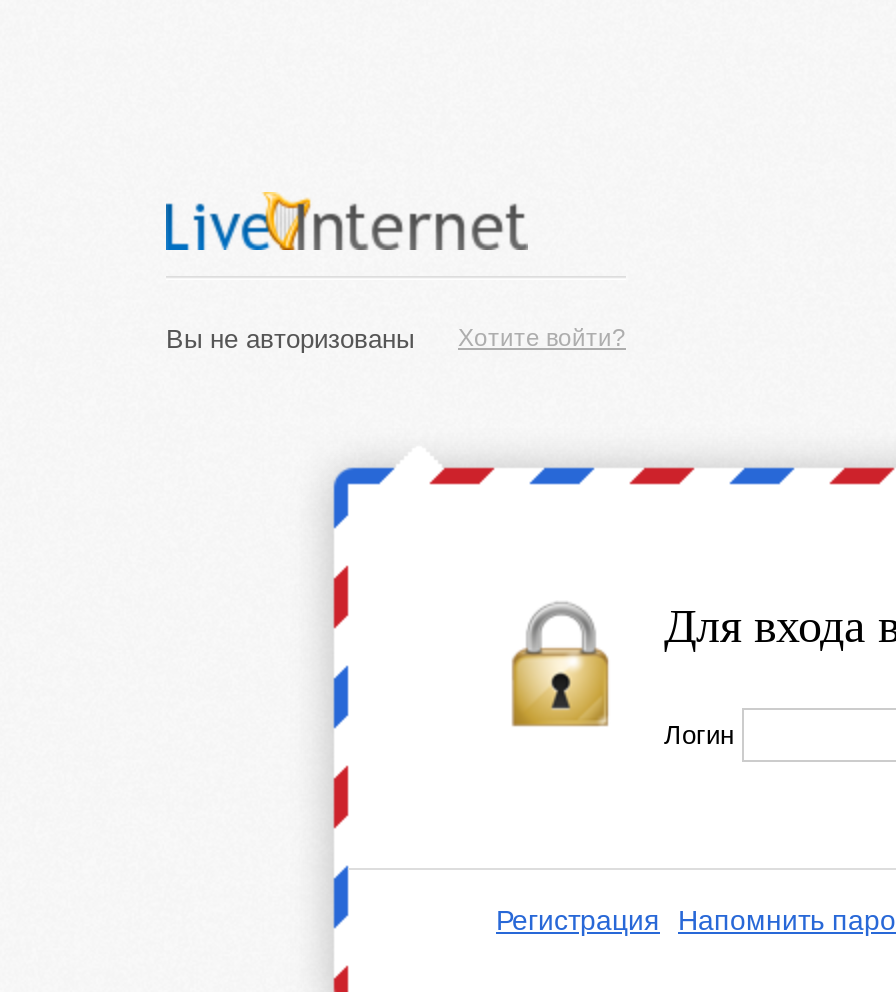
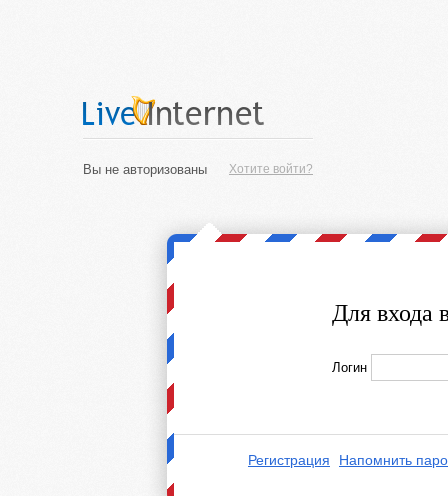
[510,600,610,728] [image] -> none

